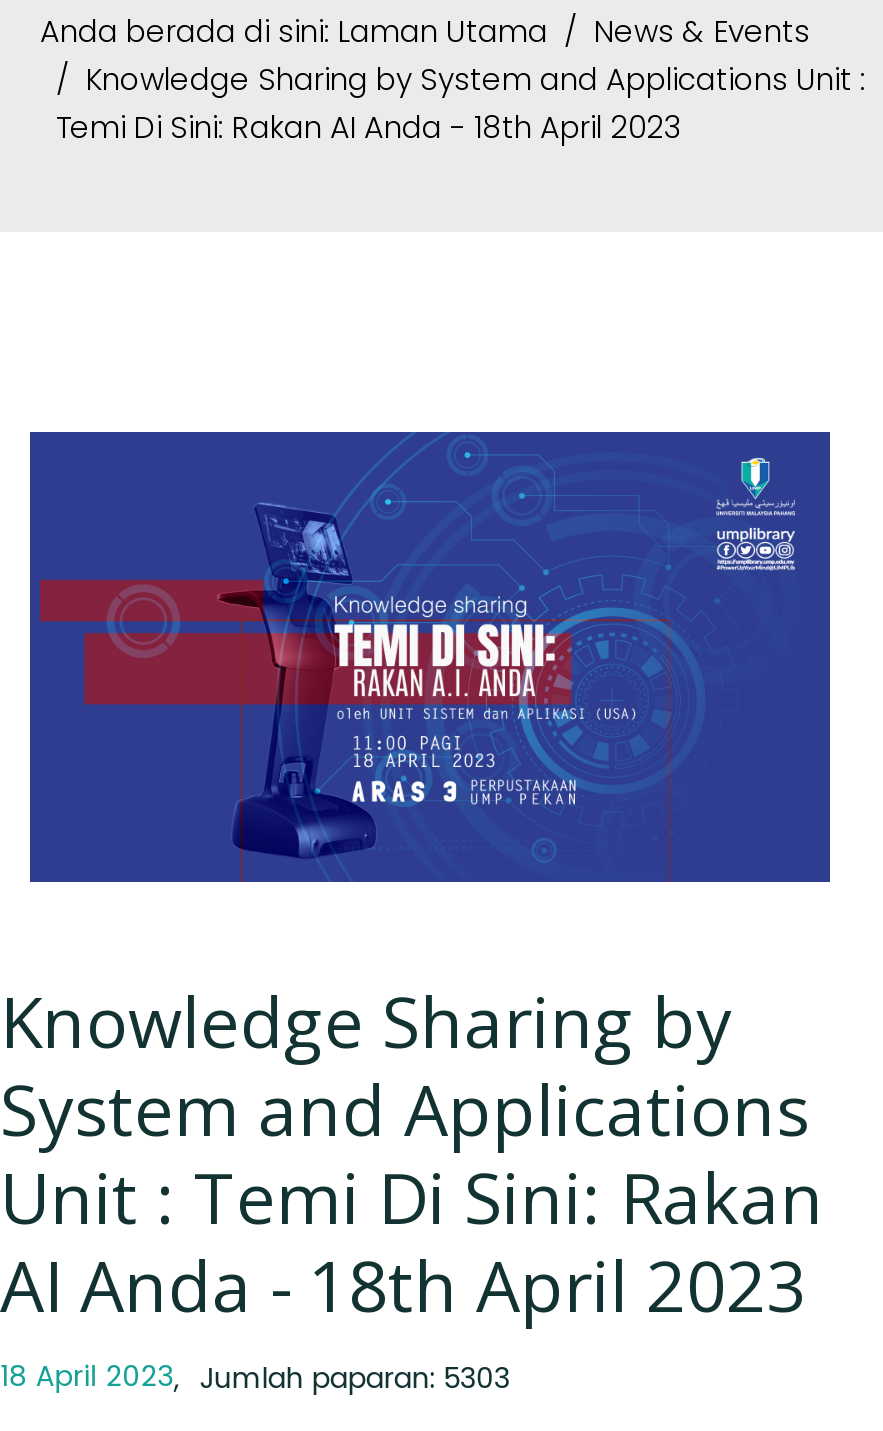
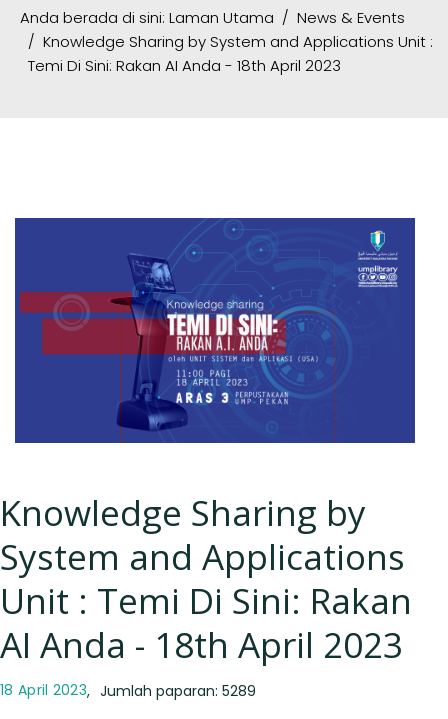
[200,1357,510,1397] Jumlah paparan: 5303 -> [100,680,256,700] Jumlah paparan: 5289

